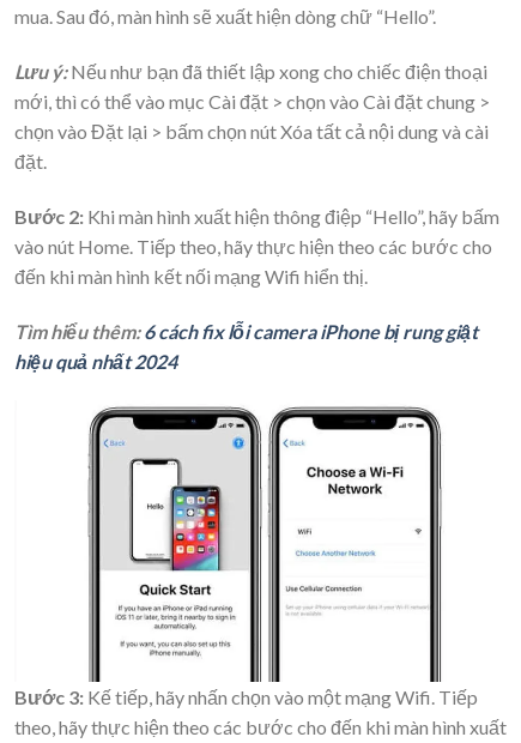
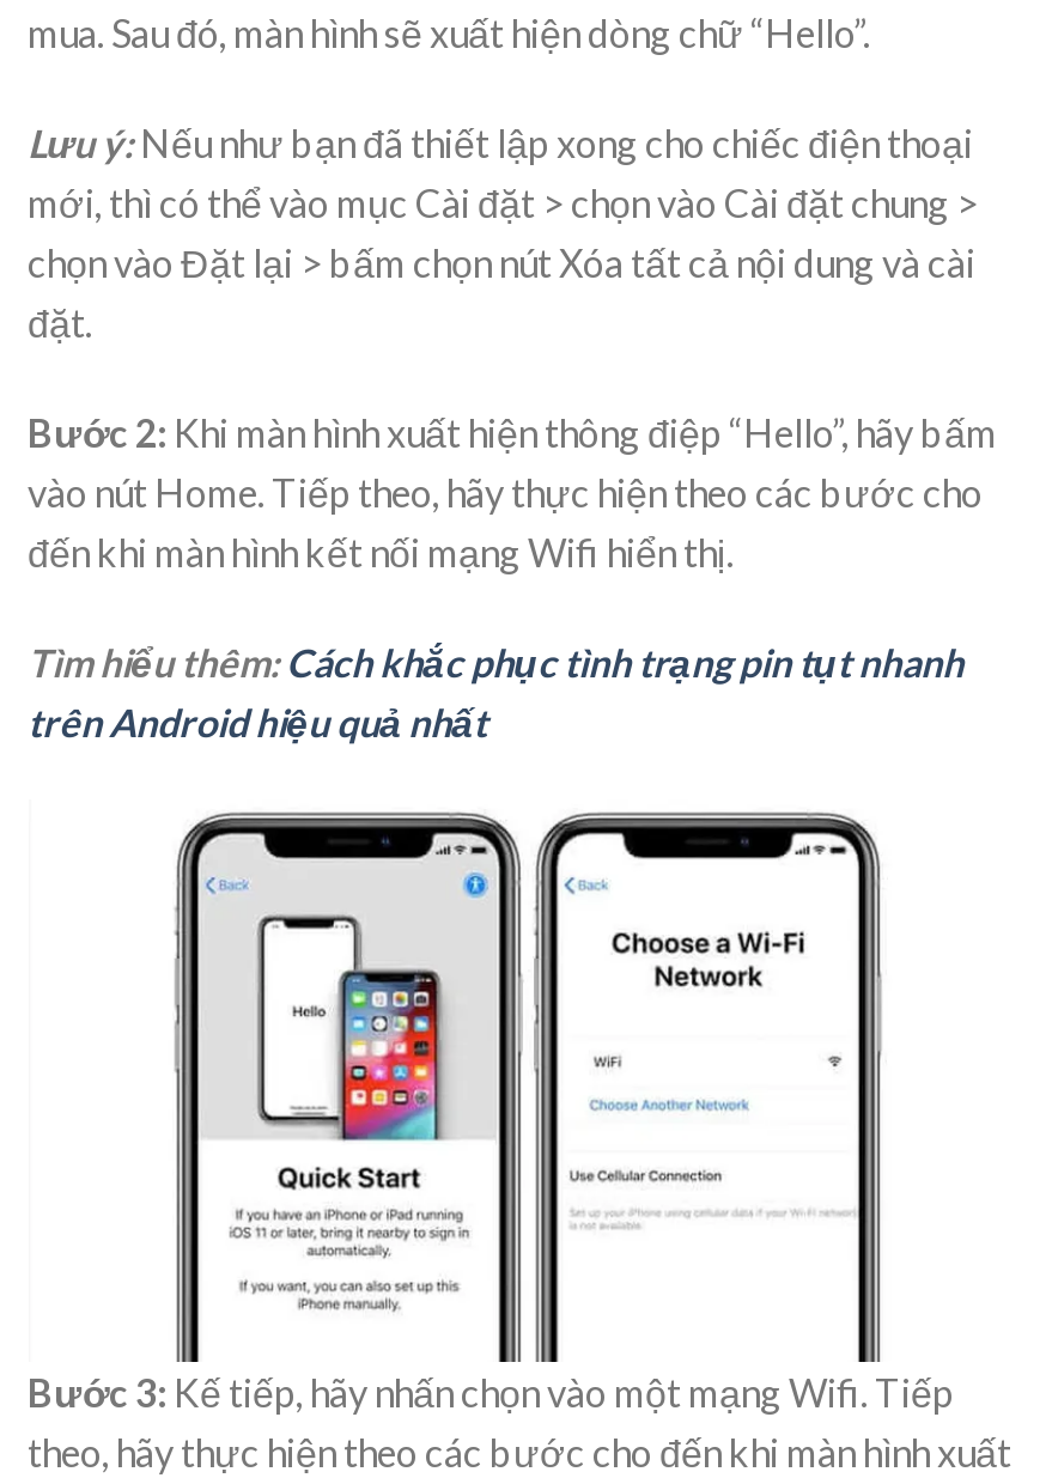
[14,319,478,372] Tìm hiểu thêm: 6 cách fix lỗi camera iPhone bị rung giật | hiệu quả nhất 2024 -> [28,638,963,743] Tìm hiểu thêm: Cách khắc phục tình trạng pin tụt nhanh | trên Android hiệu quả nhất

